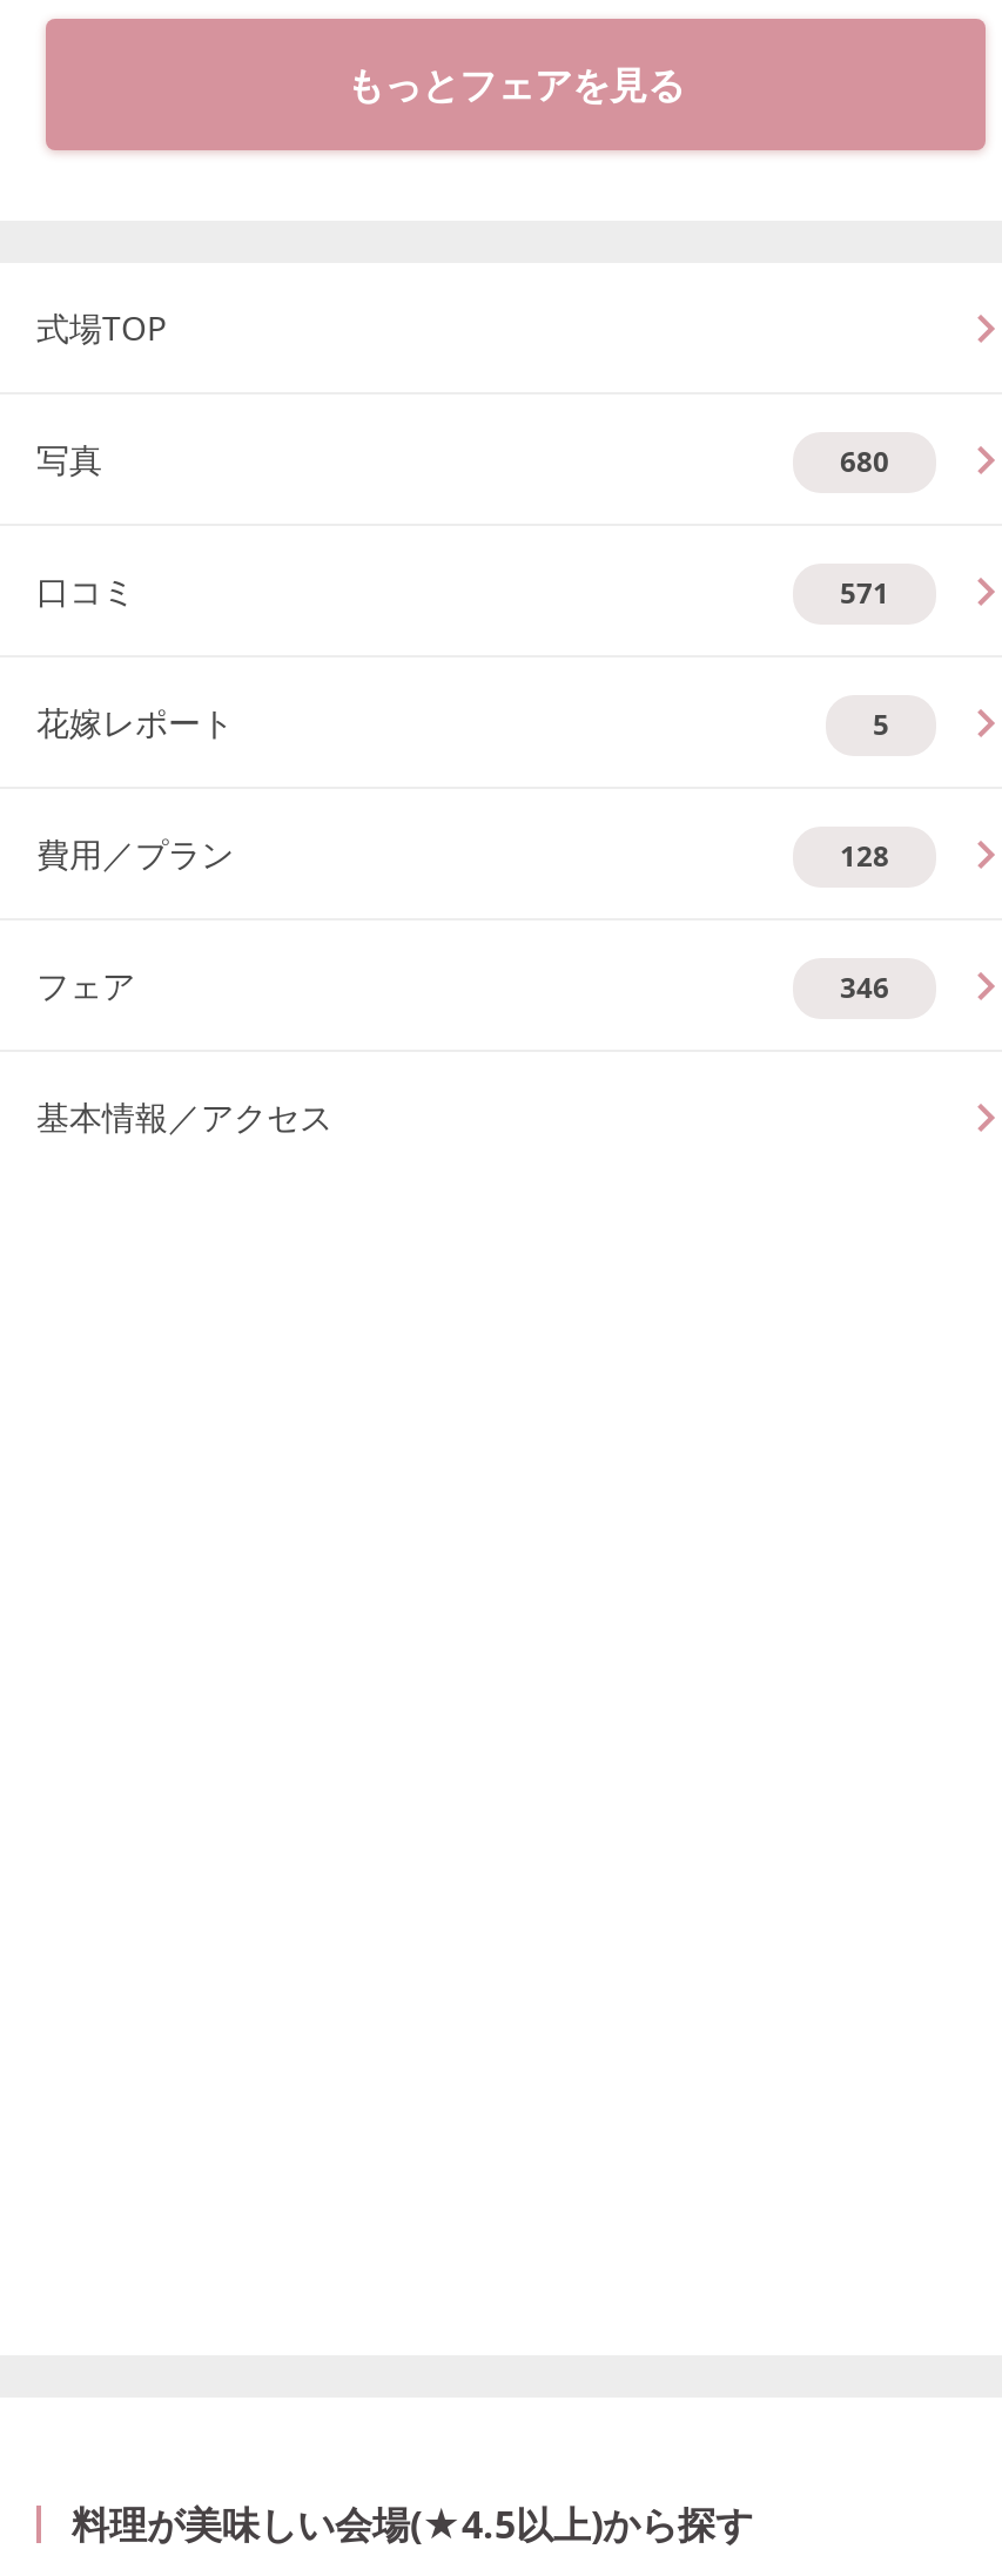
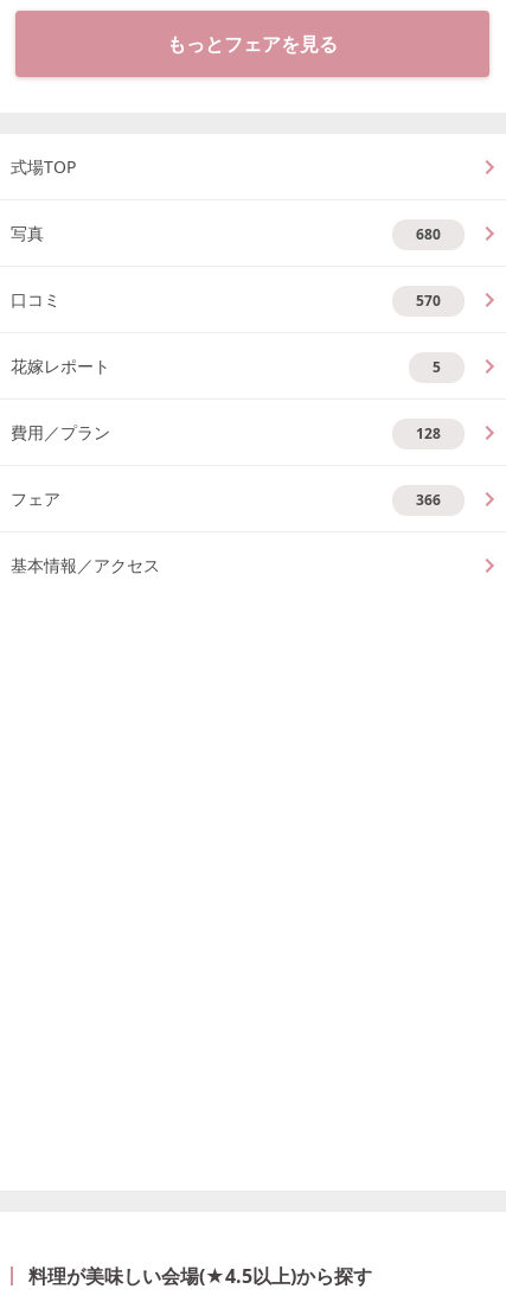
[840,572,889,612] 571 -> [416,290,441,310] 570
[840,966,889,1006] 346 -> [416,489,441,509] 366

